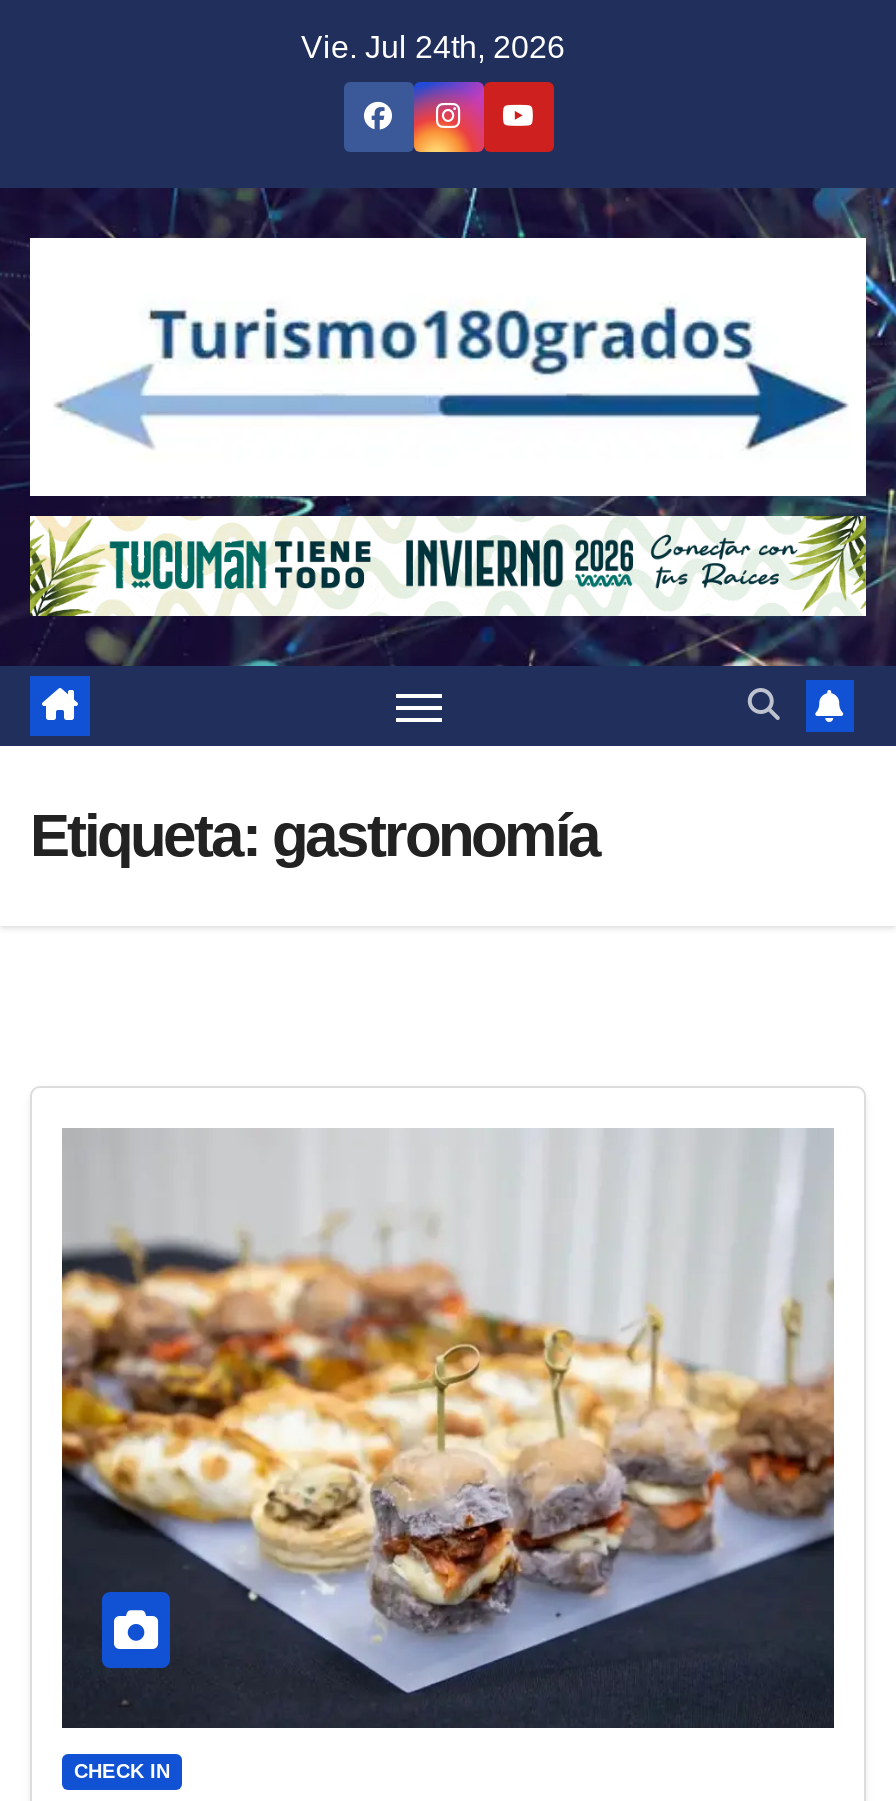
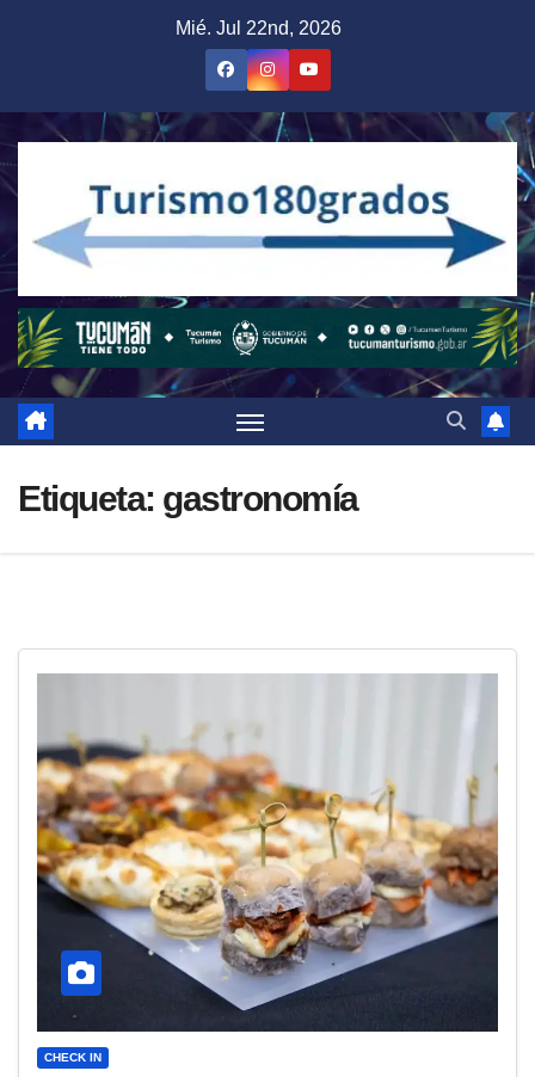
[301,30,565,64] Vie. Jul 24th, 2026 -> [176,18,342,38] Mié. Jul 22nd, 2026
[28,514,868,618] [image] -> [18,307,517,368] [image]

